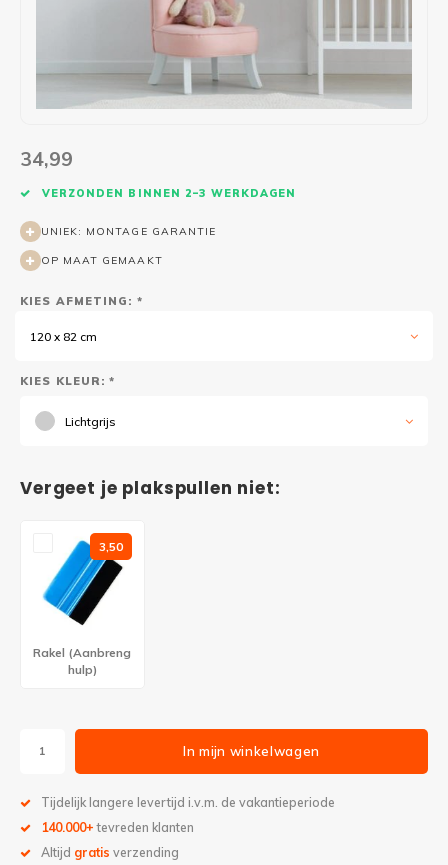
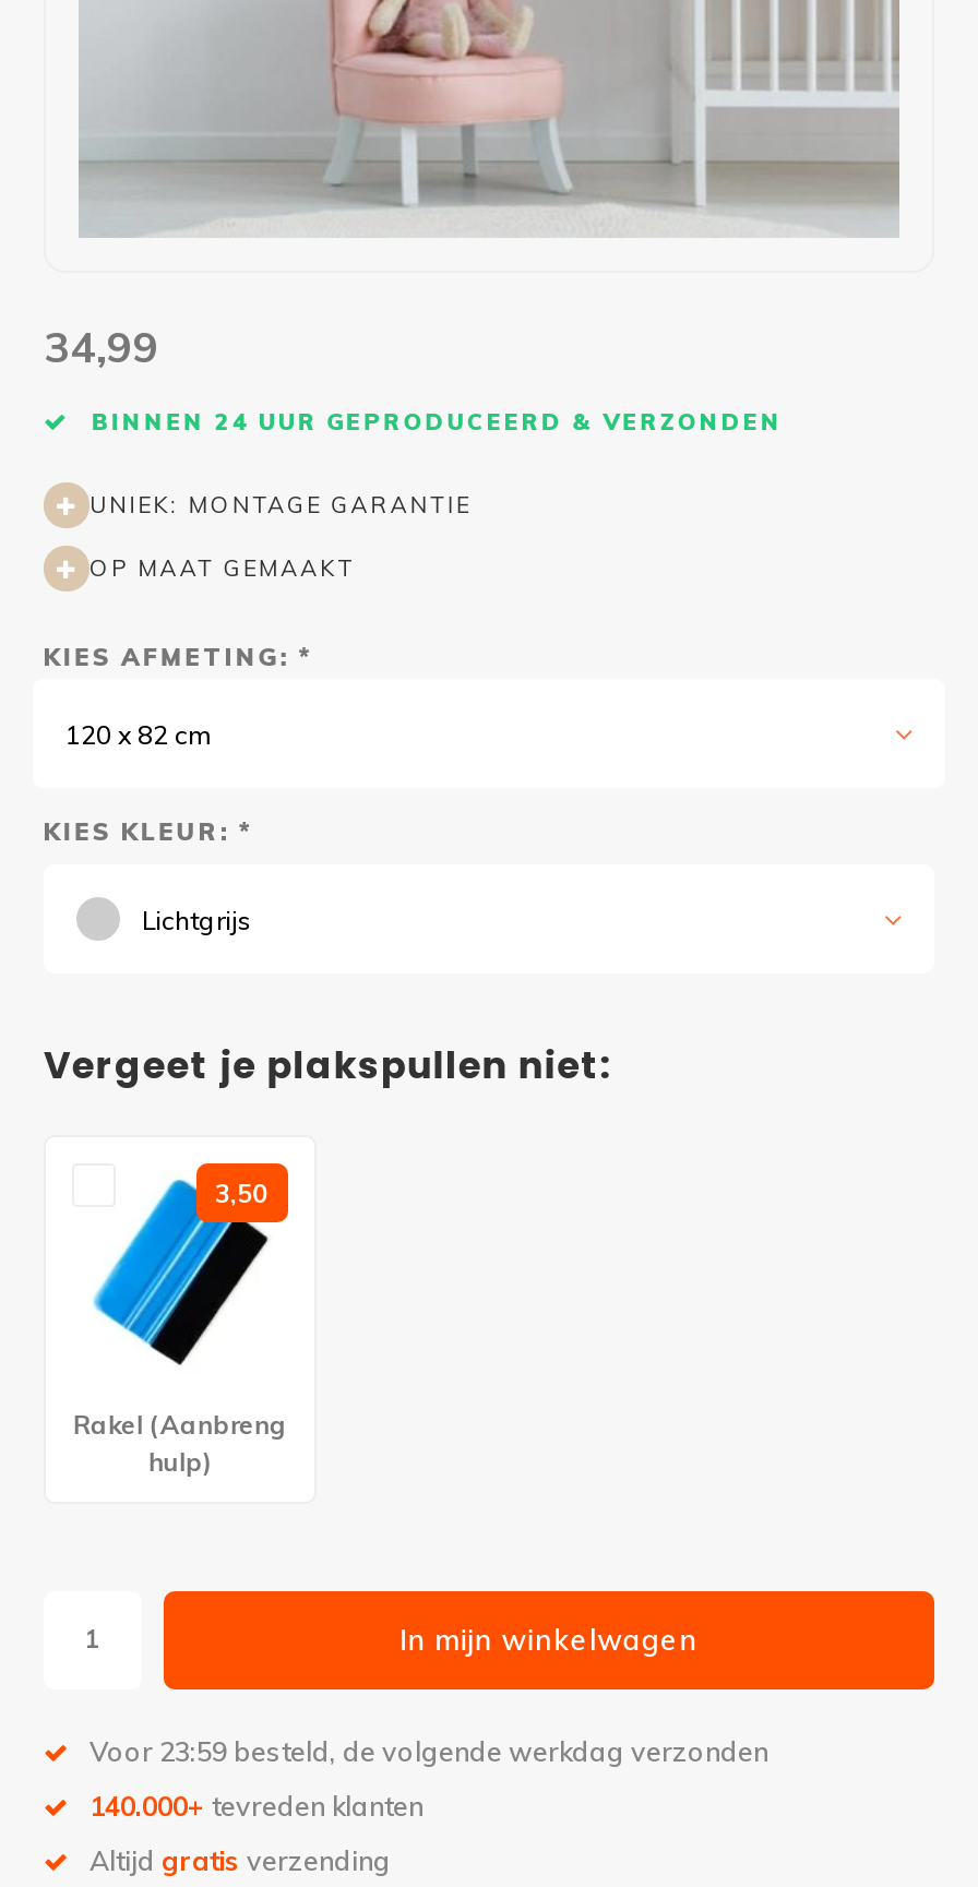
[38,187,296,200] VERZONDEN BINNEN 2–3 WERKDAGEN -> [83,408,783,437] BINNEN 24 UUR GEPRODUCEERD & VERZONDEN
[41,795,335,810] Tijdelijk langere levertijd i.v.m. de vakantieperiode -> [90,1734,768,1767] Voor 23:59 besteld, de volgende werkdag verzonden

